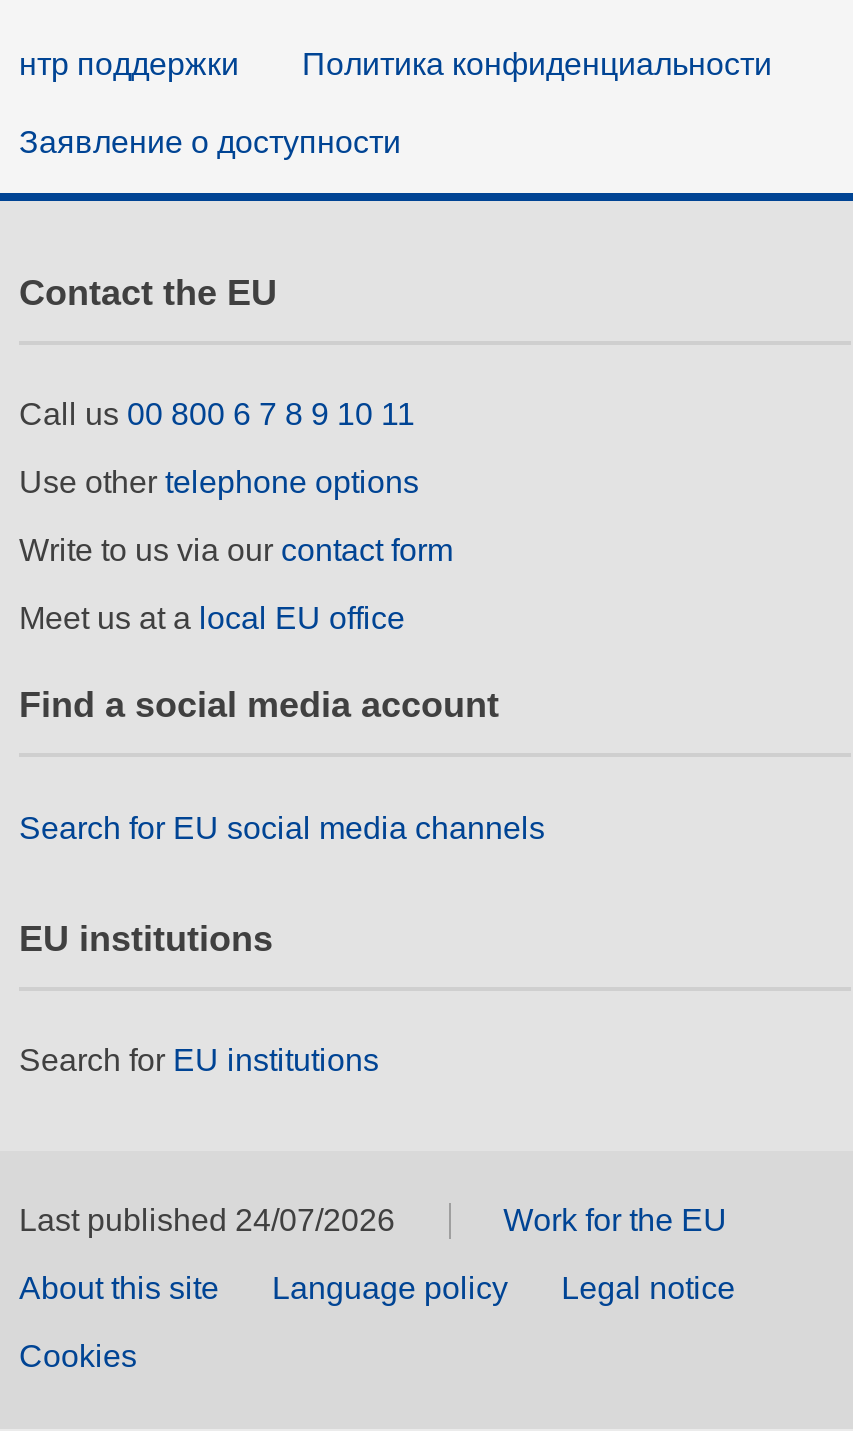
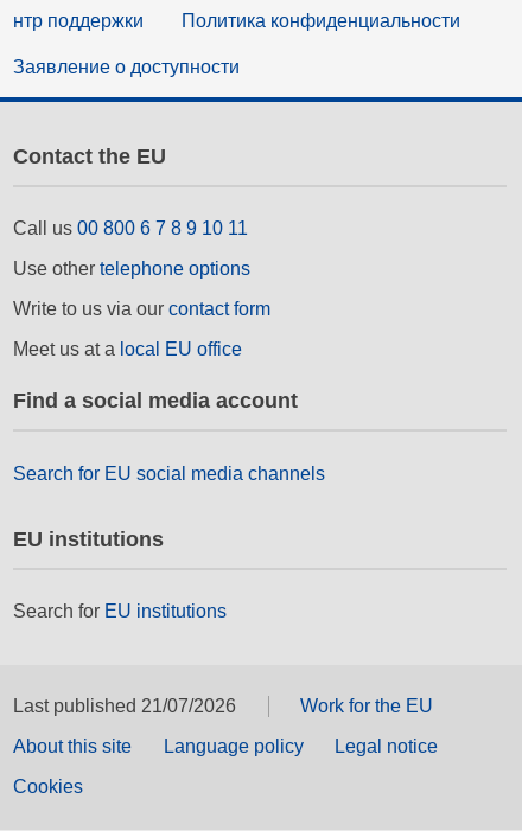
[19,1204,395,1238] Last published 24/07/2026 -> [13,696,236,717] Last published 21/07/2026

